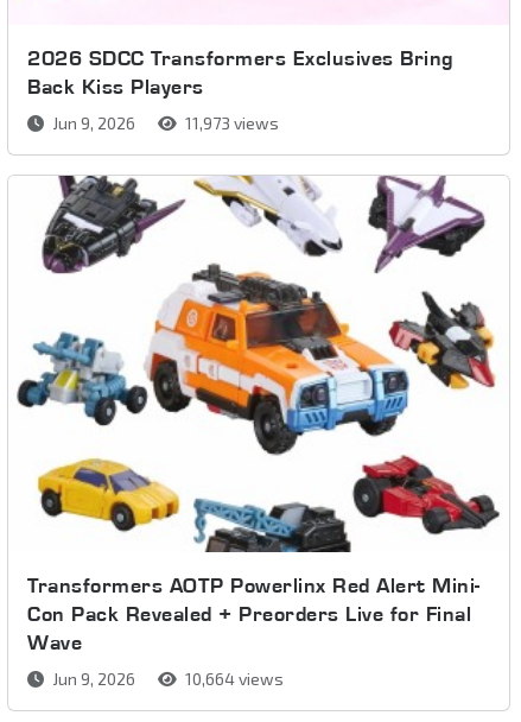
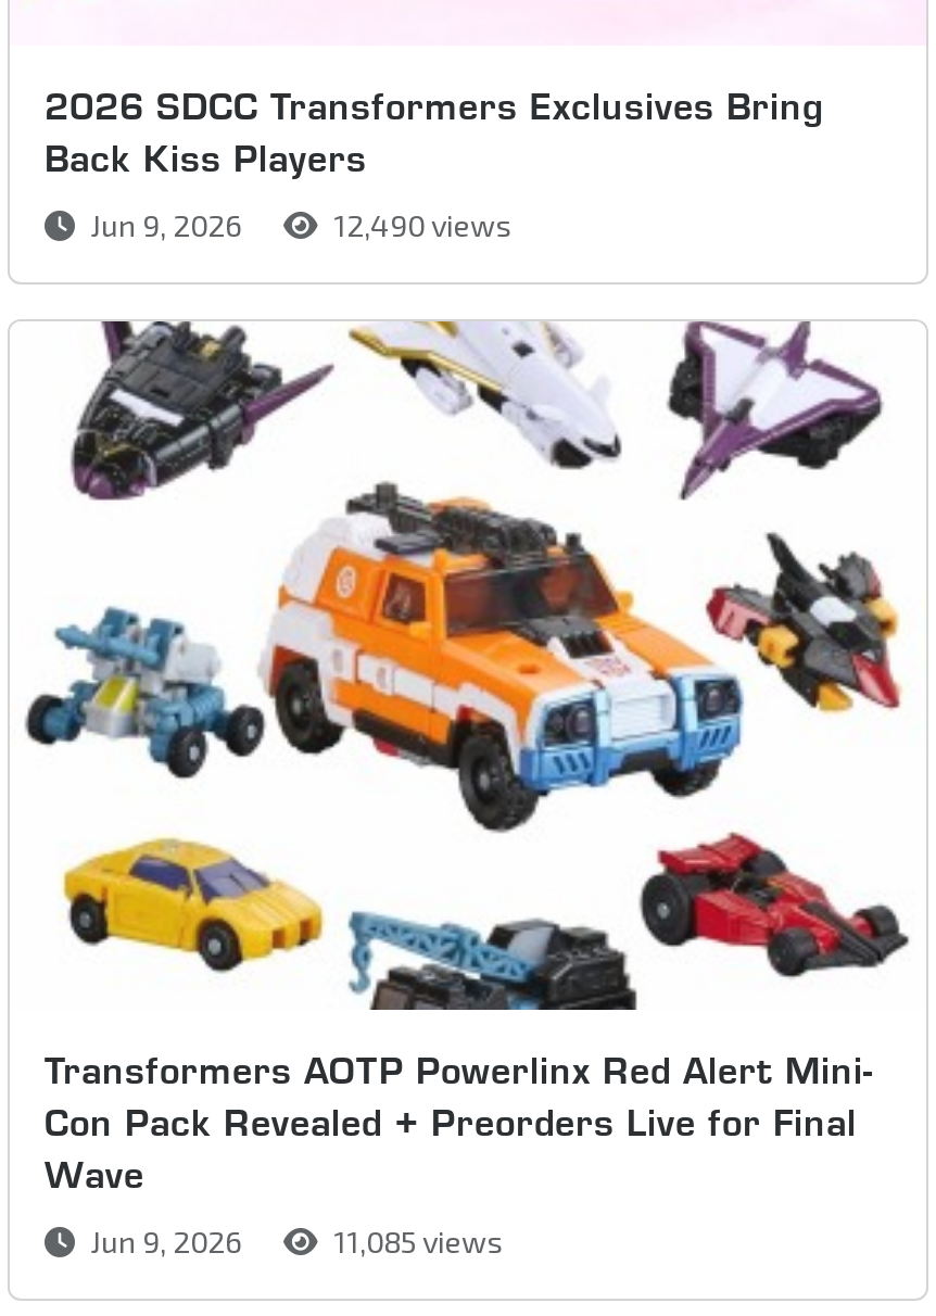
[182,113,279,133] 11,973 views -> [327,207,514,244] 12,490 views
[182,668,284,688] 10,664 views -> [327,1222,505,1259] 11,085 views

